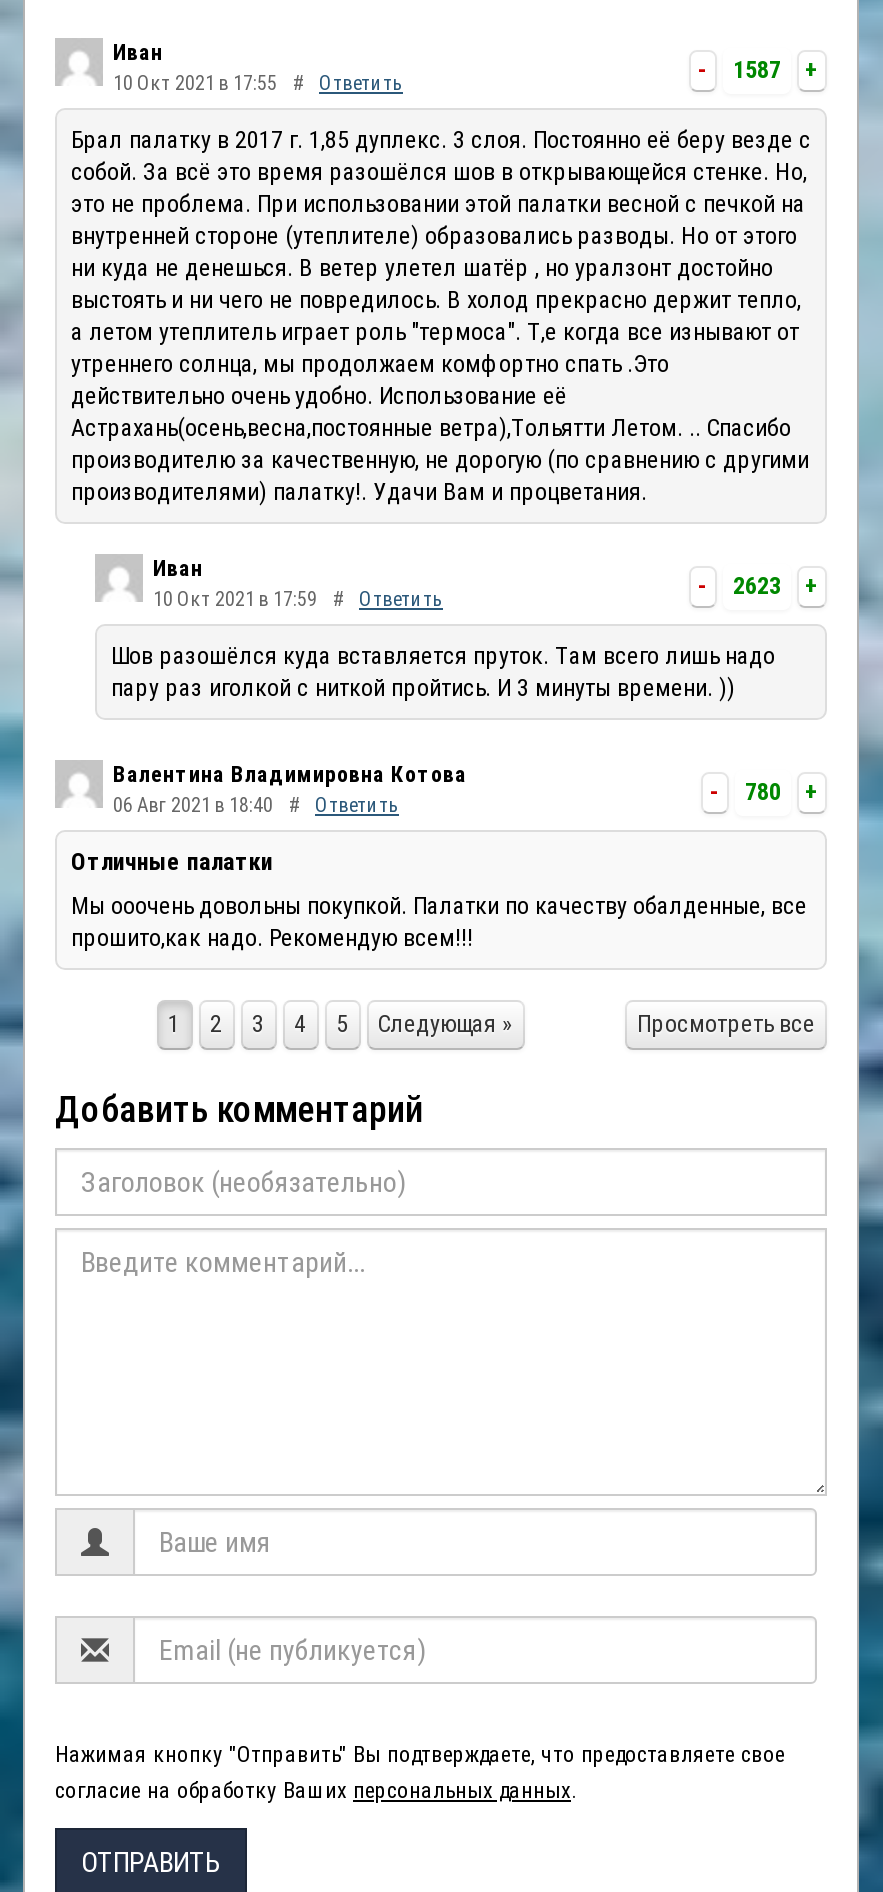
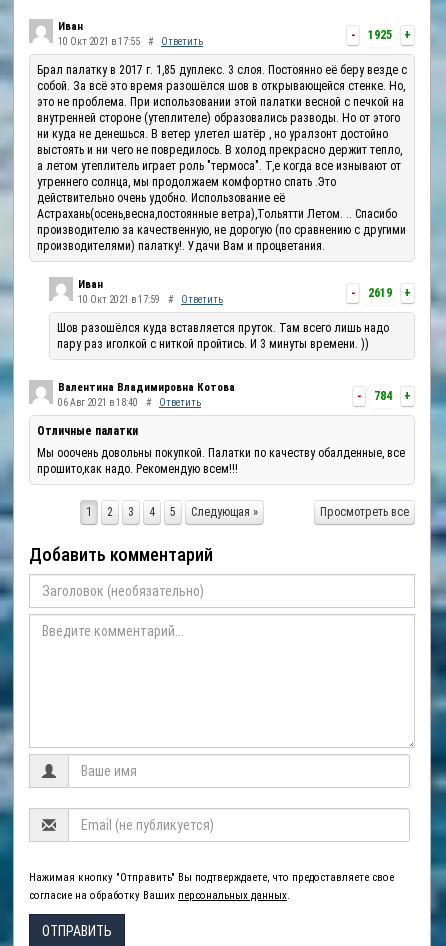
[733,56,781,84] 1587 -> [368,28,392,42] 1925
[733,572,781,600] 2623 -> [368,286,392,300] 2619
[745,778,781,806] 780 -> [374,389,392,403] 784

